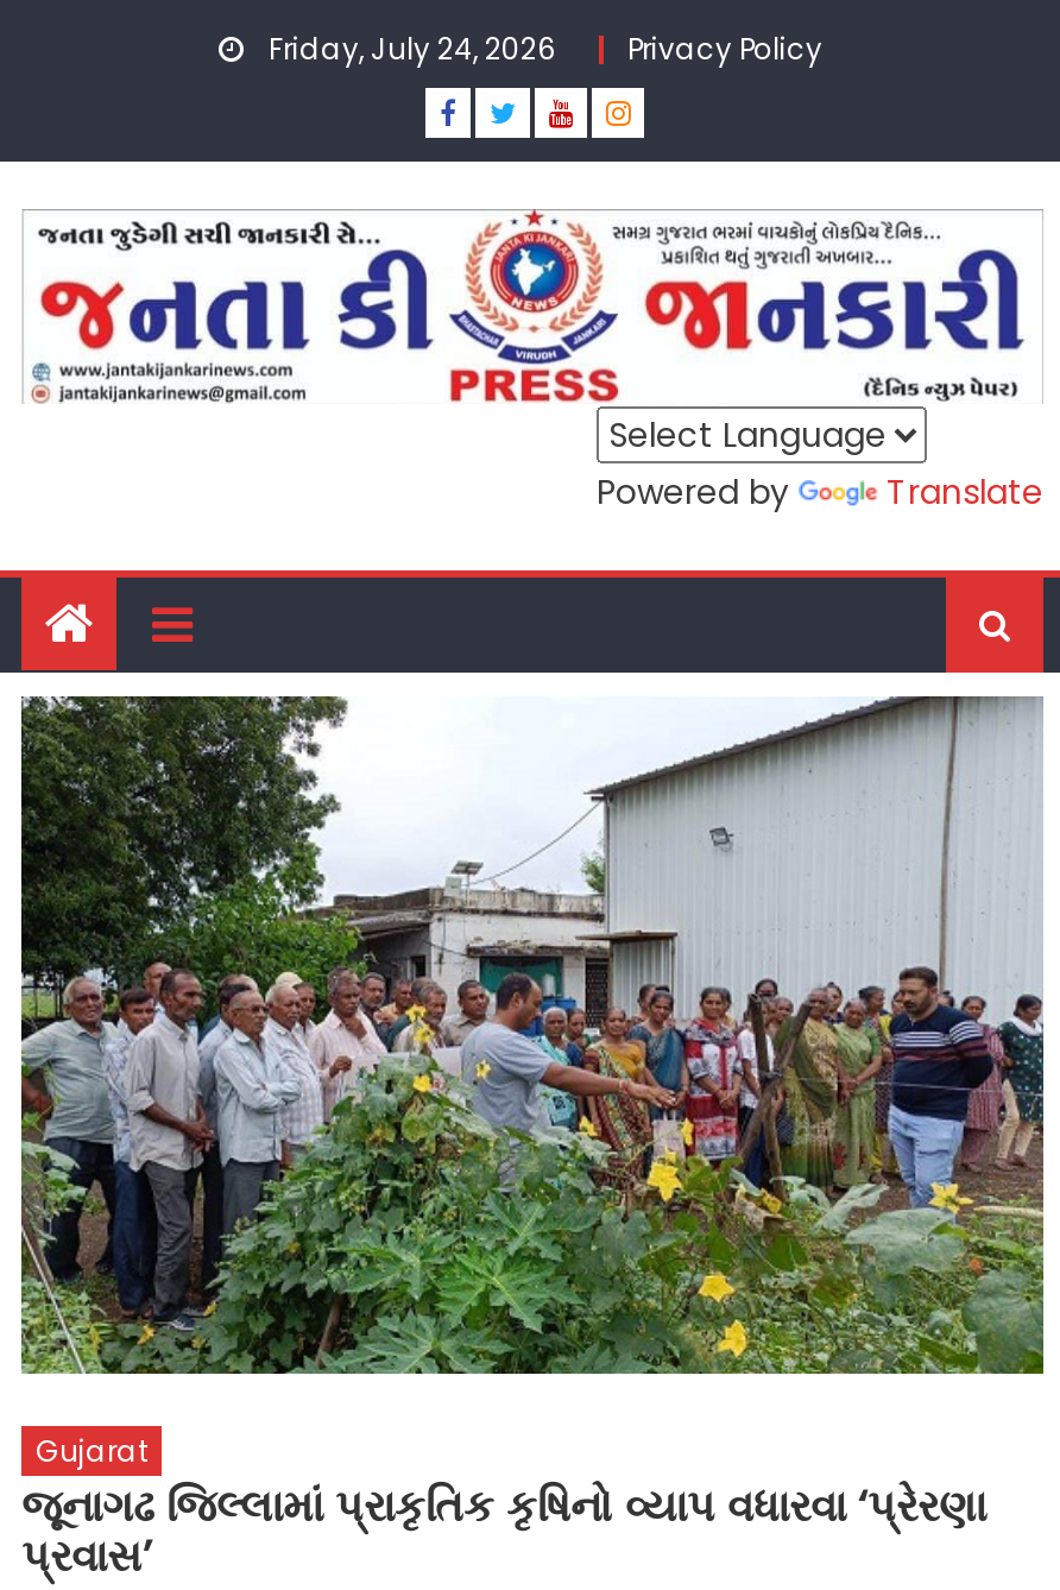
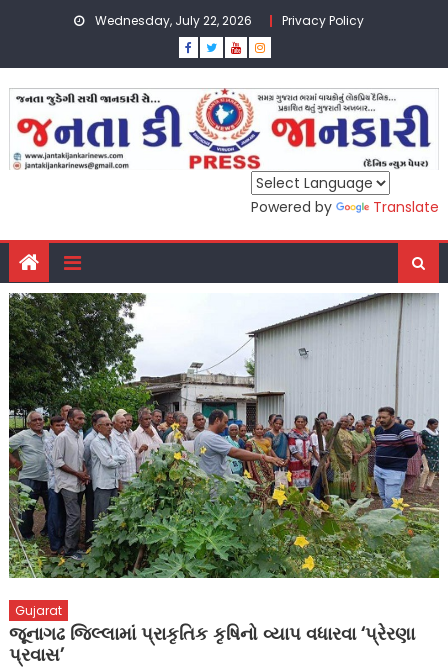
[261,29,556,69] Friday, July 24, 2026 -> [92,12,252,29] Wednesday, July 22, 2026

